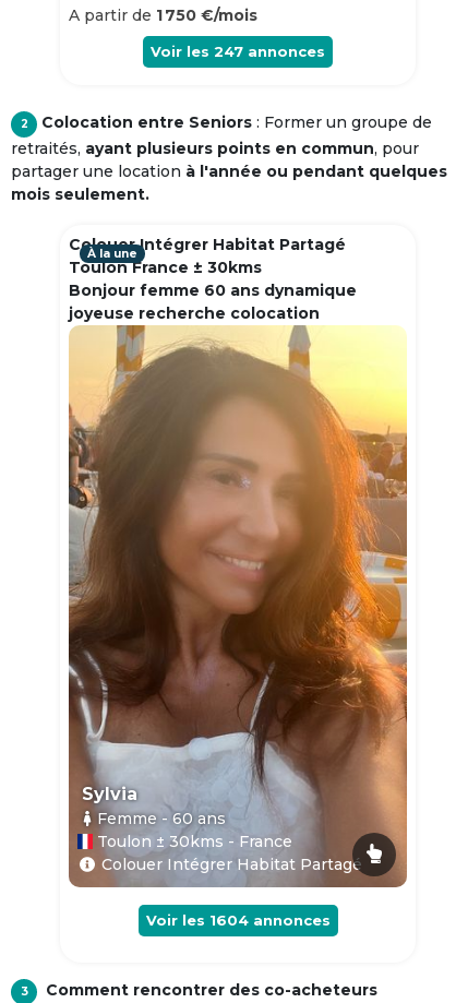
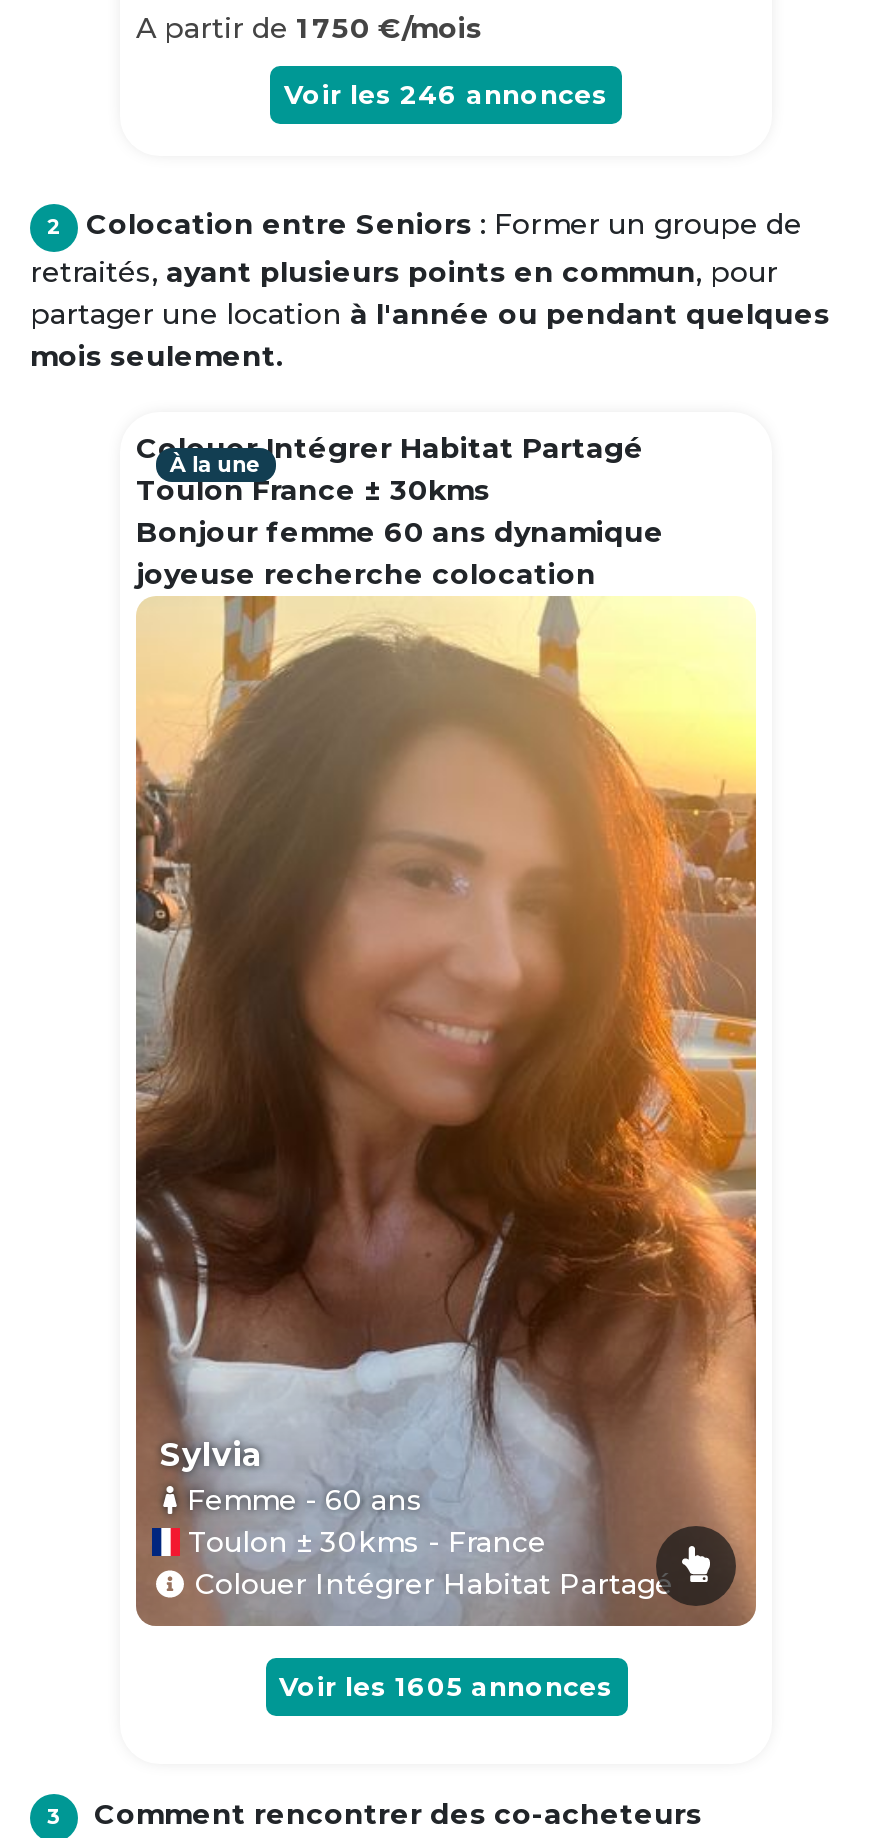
[151,43,325,60] Voir les 247 annonces -> [284,78,608,110] Voir les 246 annonces
[146,911,330,929] Voir les 1604 annonces -> [279,1670,613,1702] Voir les 1605 annonces

